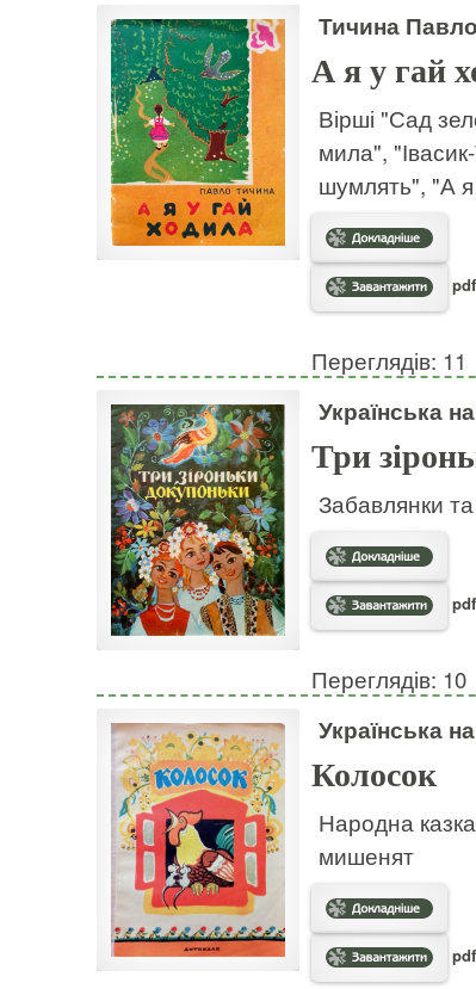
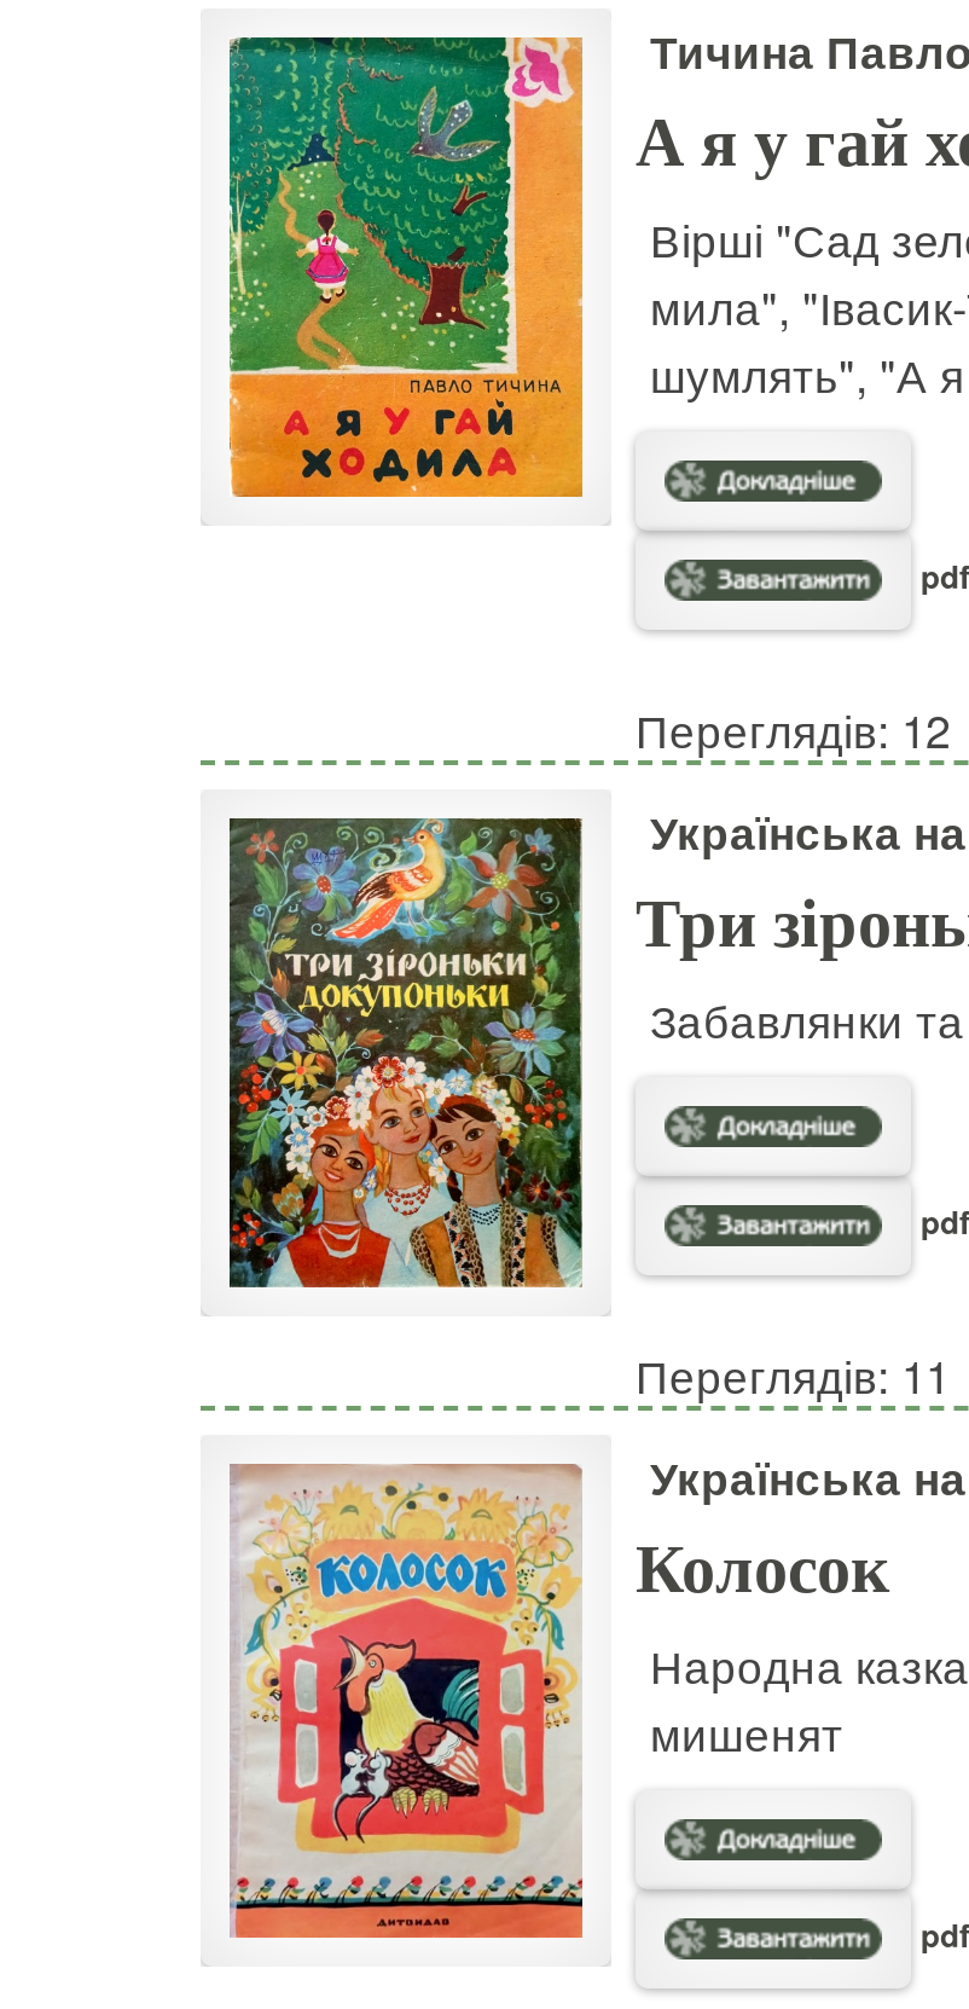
[311,345,466,376] Переглядів: 11 -> [636,698,950,761] Переглядів: 12
[311,664,466,695] Переглядів: 10 -> [636,1344,950,1407] Переглядів: 11

